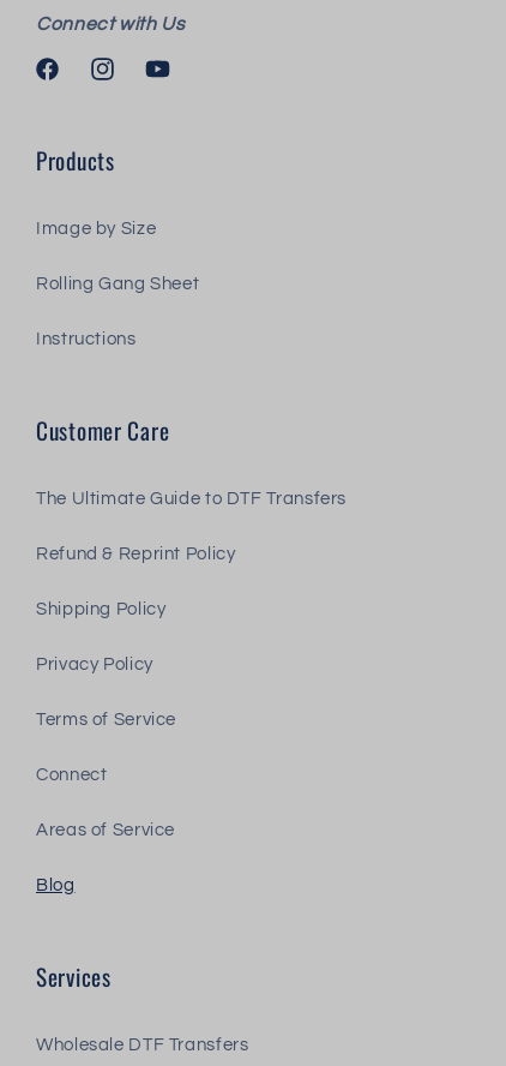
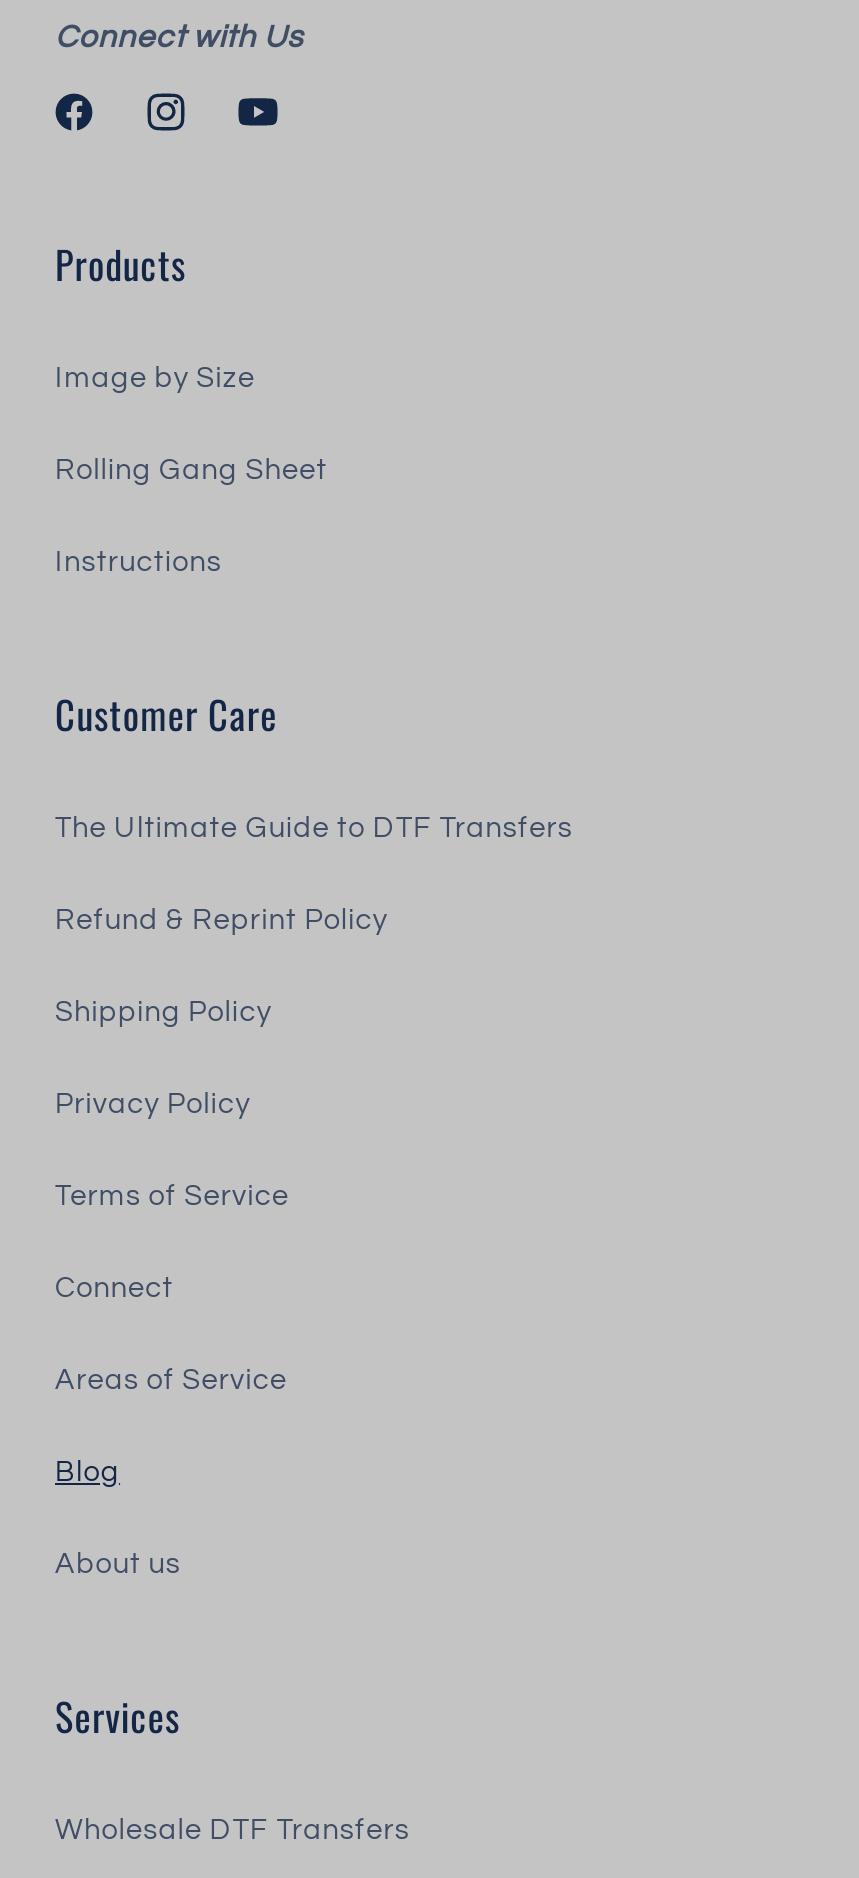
none -> [55,1549,181,1579] About us

